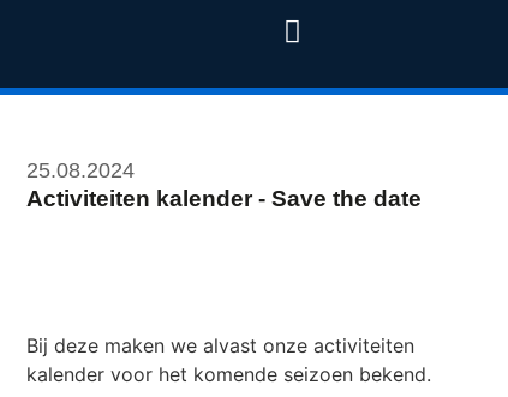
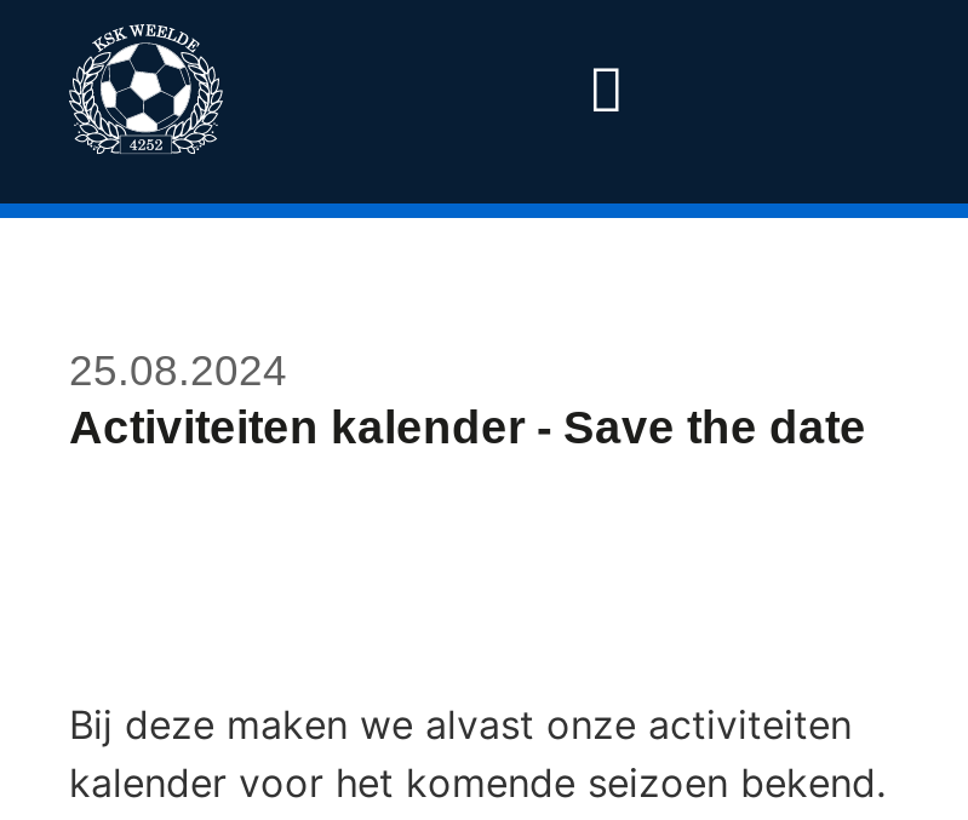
none -> [67,22,224,155] [image]

